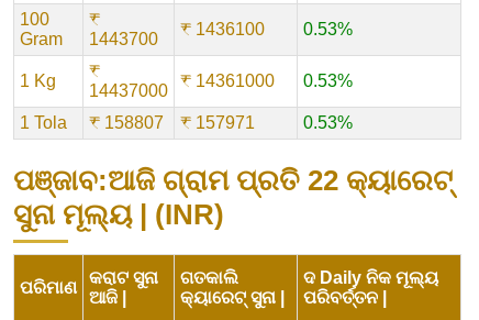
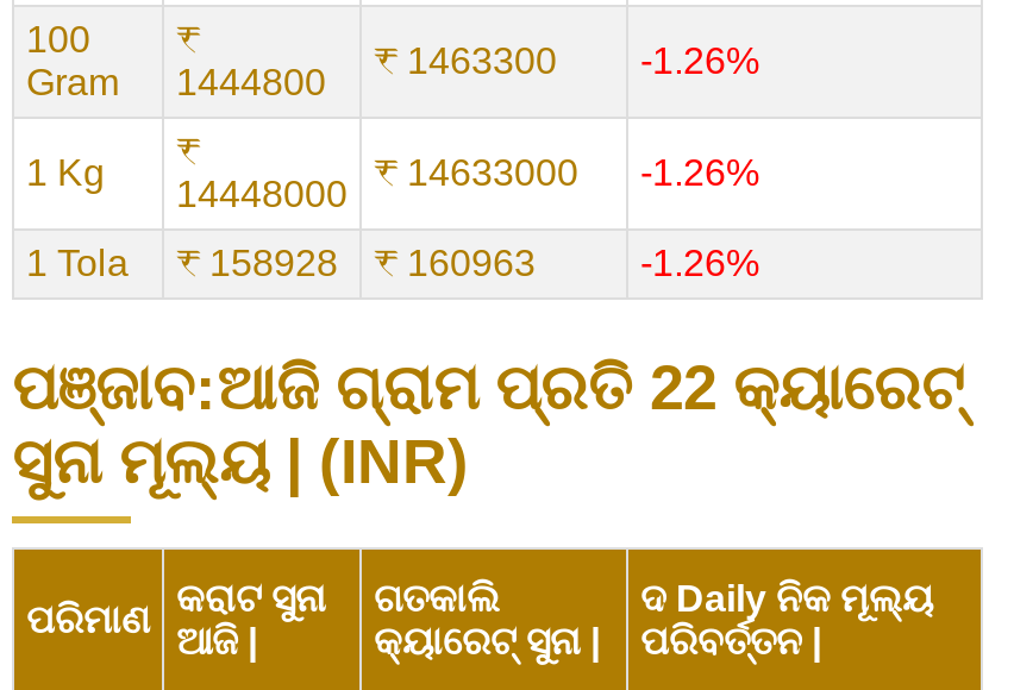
[180,20,265,39] ₹ 1436100 -> [374,42,557,82] ₹ 1463300
[303,20,353,39] 0.53% -> [640,42,759,82] -1.26%
[20,30,158,49] Gram 1443700 -> [26,63,326,103] Gram 1444800
[180,72,275,91] ₹ 14361000 -> [374,153,578,194] ₹ 14633000
[303,72,353,91] 0.53% -> [640,153,759,194] -1.26%
[89,82,168,101] 14437000 -> [176,175,348,215] 14448000
[89,114,164,133] ₹ 158807 -> [176,244,338,284] ₹ 158928
[180,114,255,133] ₹ 157971 -> [374,244,536,284] ₹ 160963
[303,114,353,133] 0.53% -> [640,244,759,284] -1.26%

